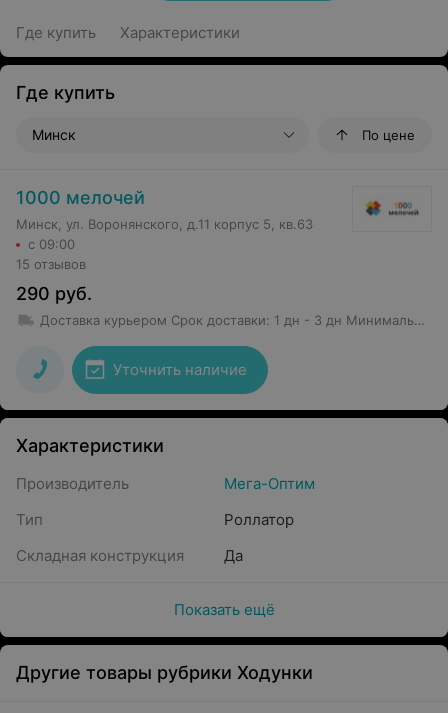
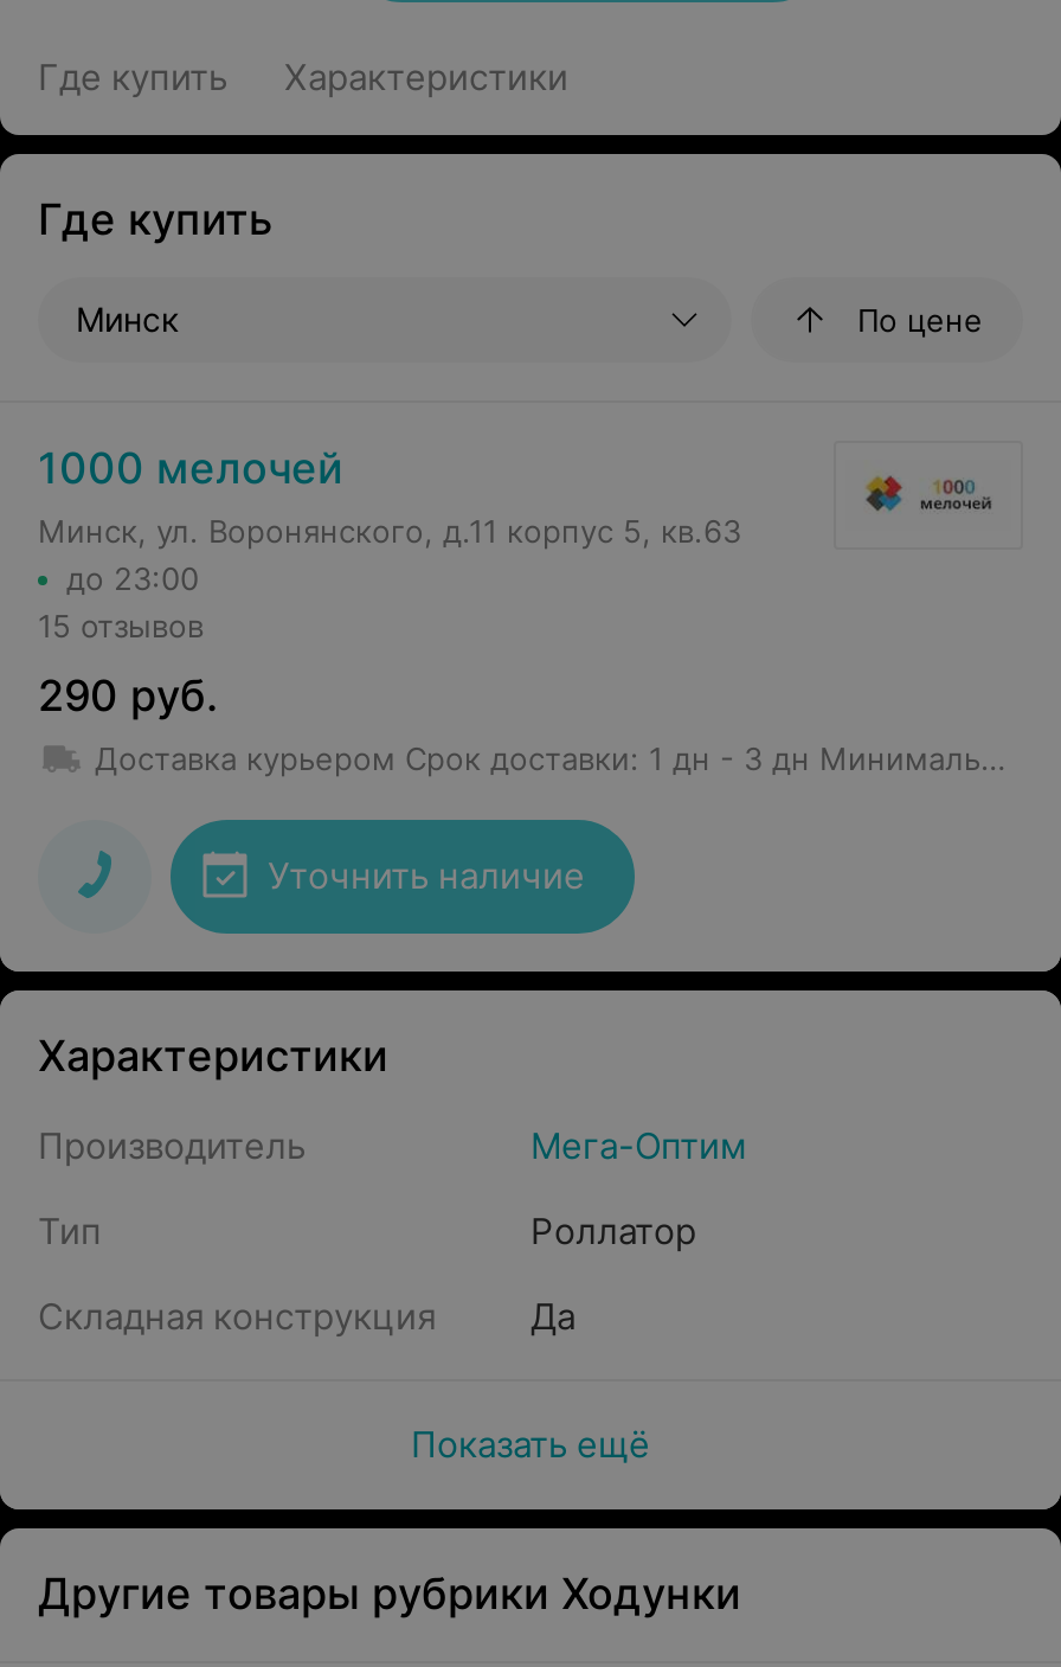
[28,236,75,252] с 09:00 -> [66,559,199,597] до 23:00

